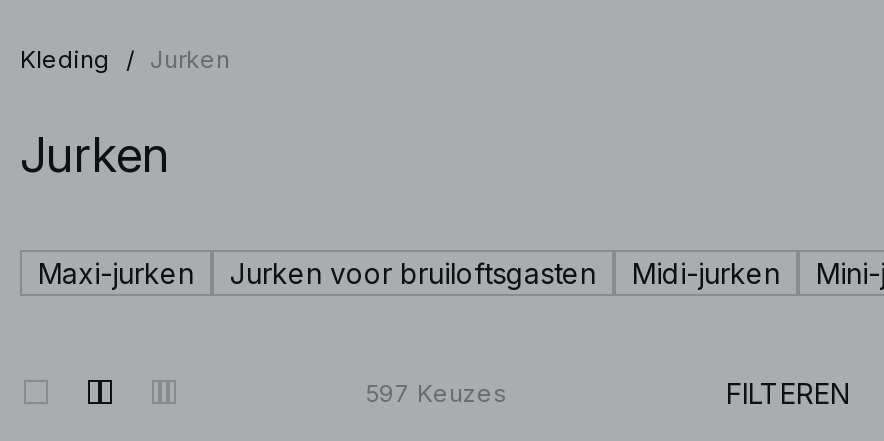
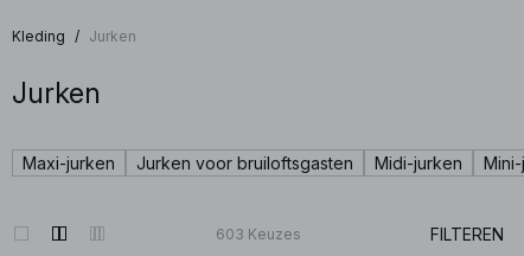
[365,377,507,407] 597 Keuzes -> [216,225,301,242] 603 Keuzes

